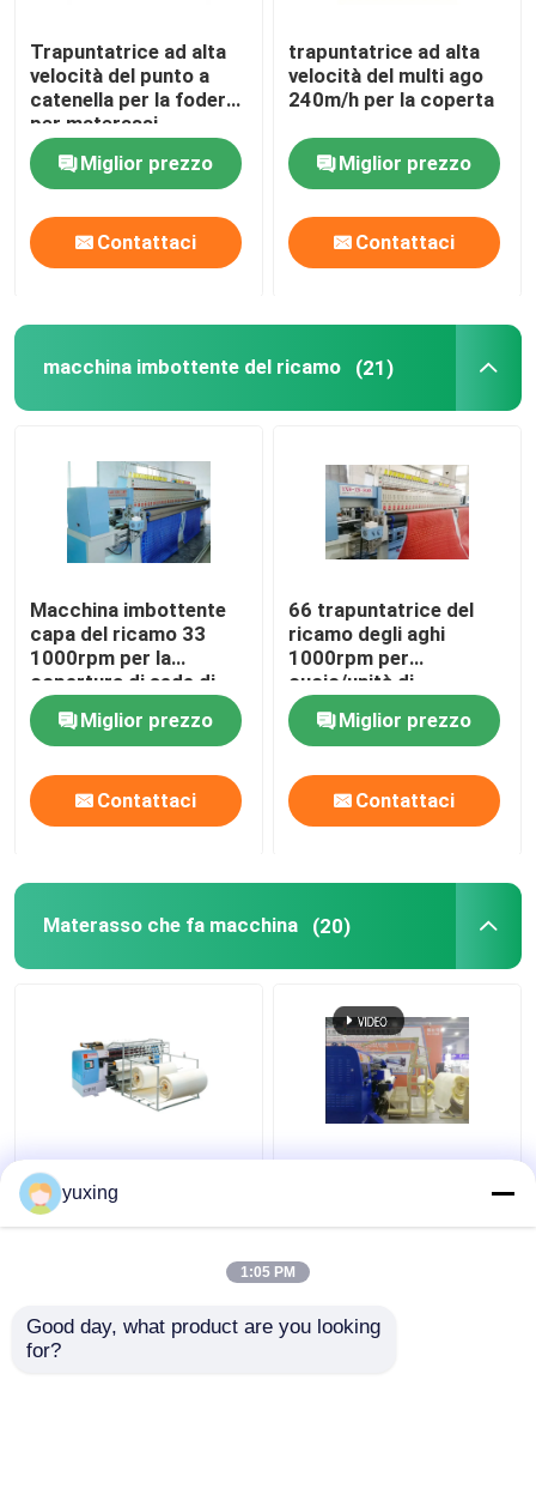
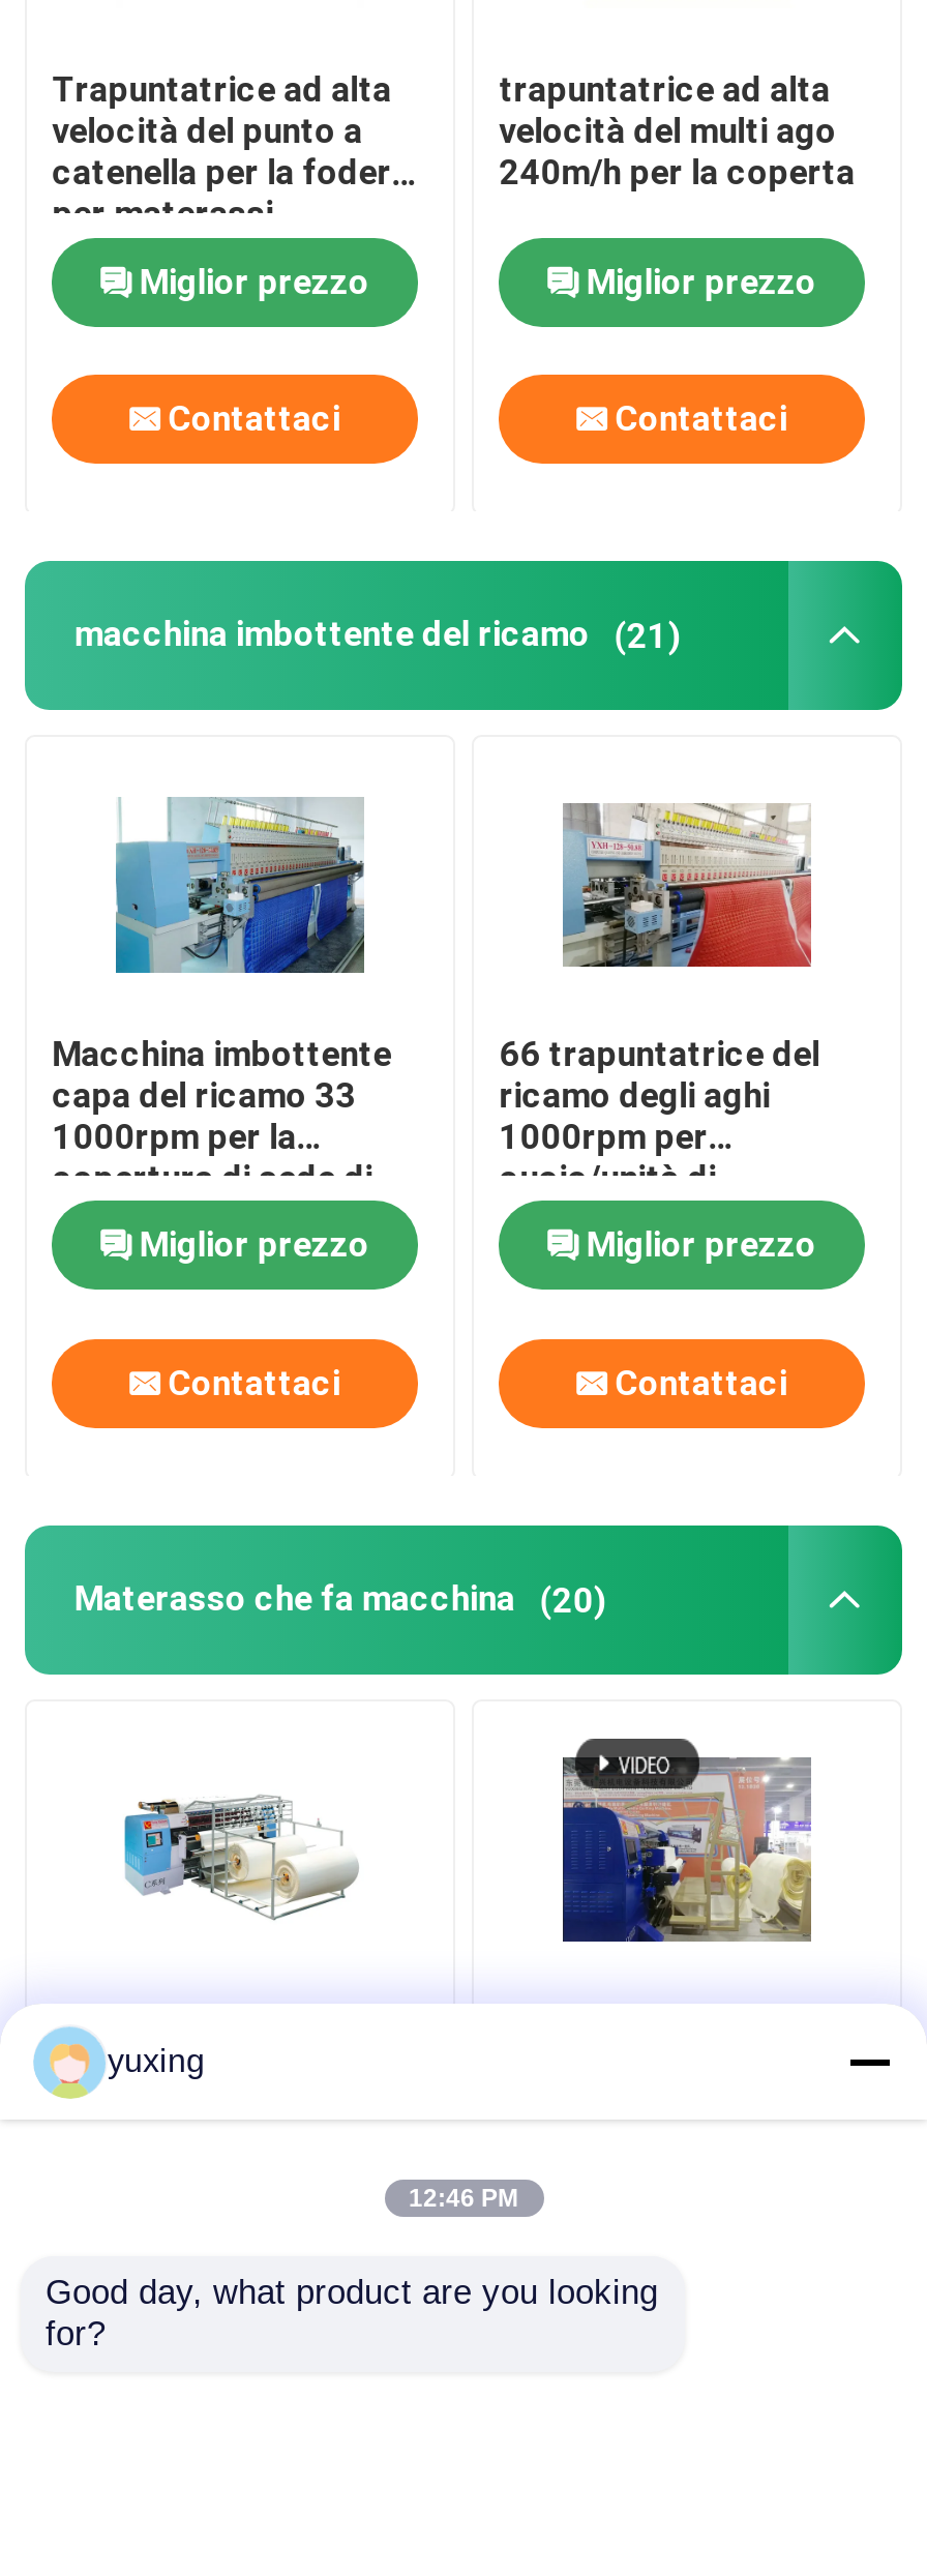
[240,1264,296,1281] 1:05 PM -> [409,2184,518,2213] 12:46 PM

